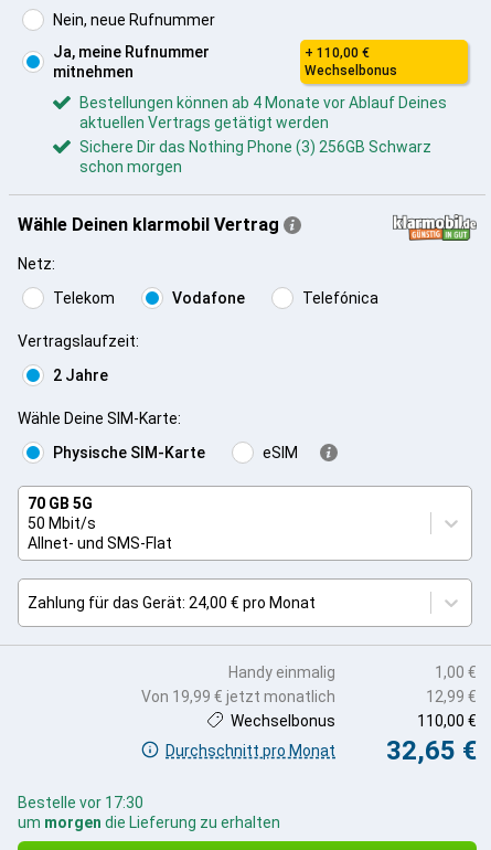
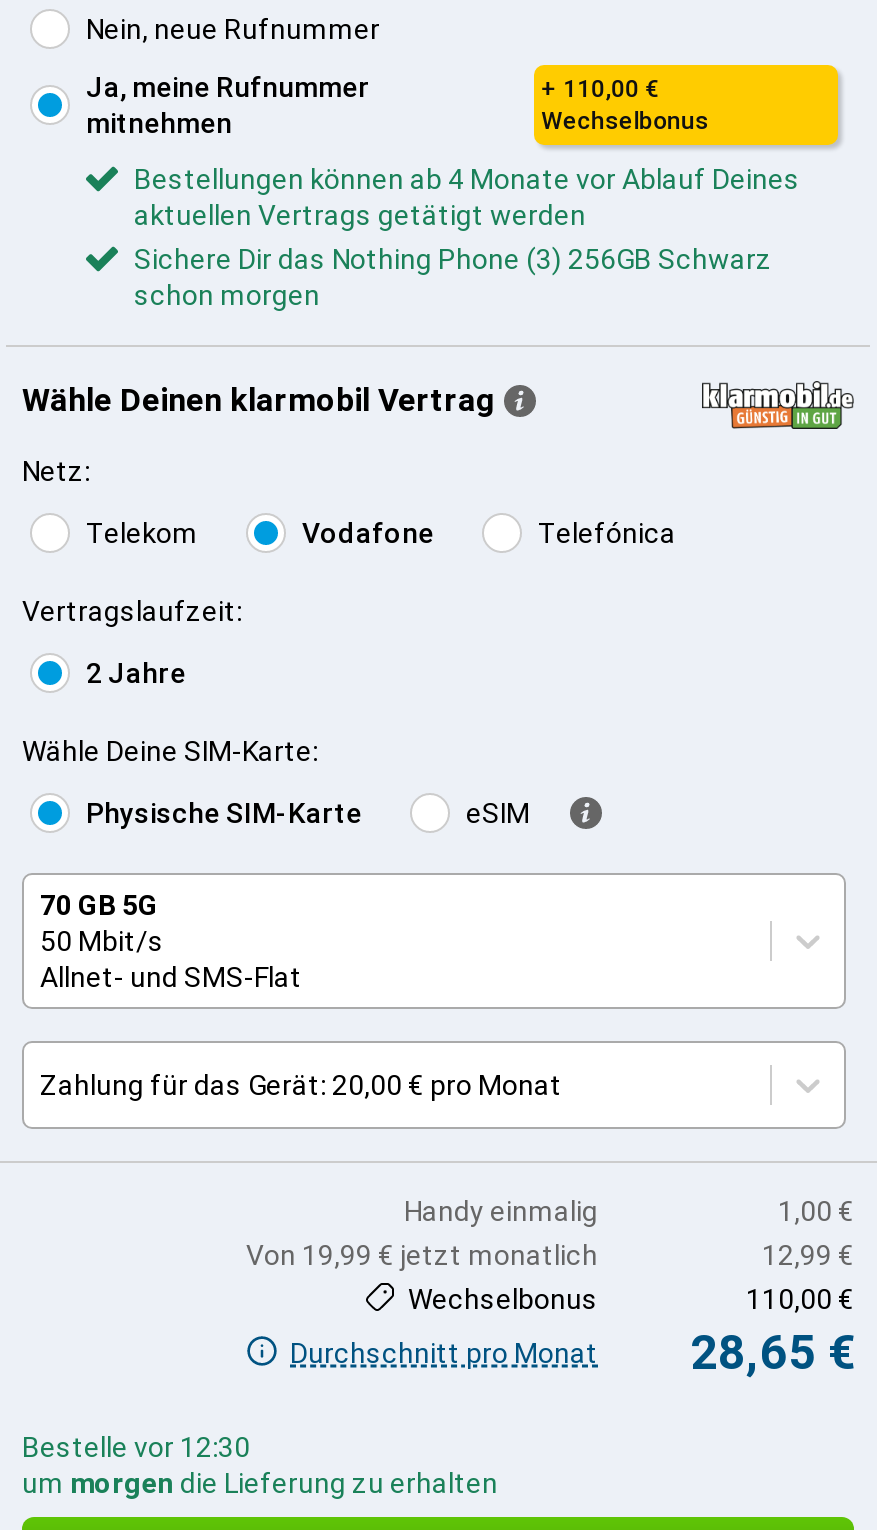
[28,594,316,612] Zahlung für das Gerät: 24,00 € pro Monat -> [40,1069,562,1101] Zahlung für das Gerät: 20,00 € pro Monat
[386,735,477,766] 32,65 € -> [690,1325,854,1381] 28,65 €
[18,794,143,811] Bestelle vor 17:30 -> [22,1431,250,1463] Bestelle vor 12:30

